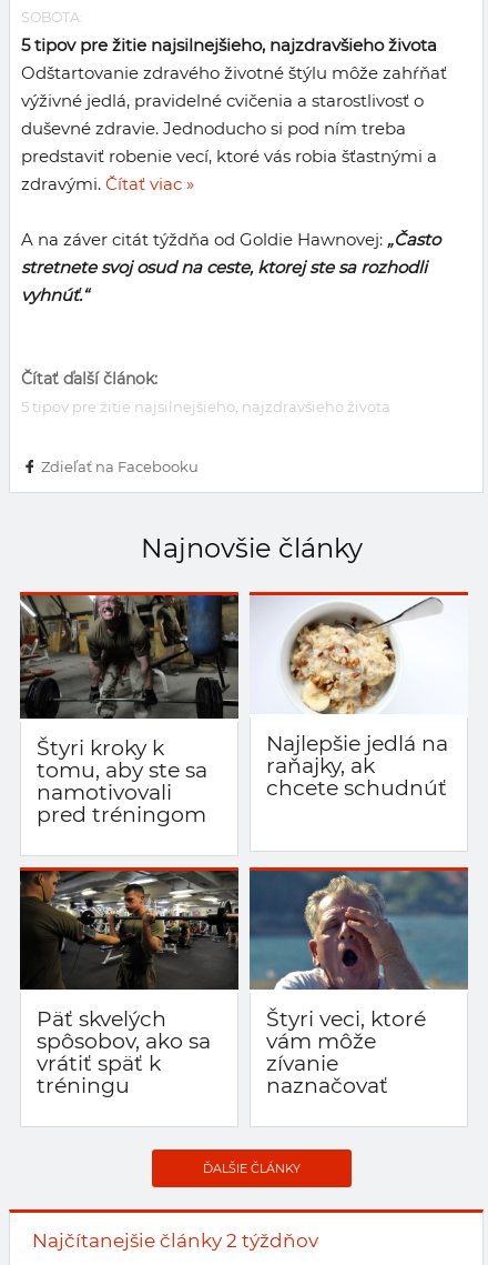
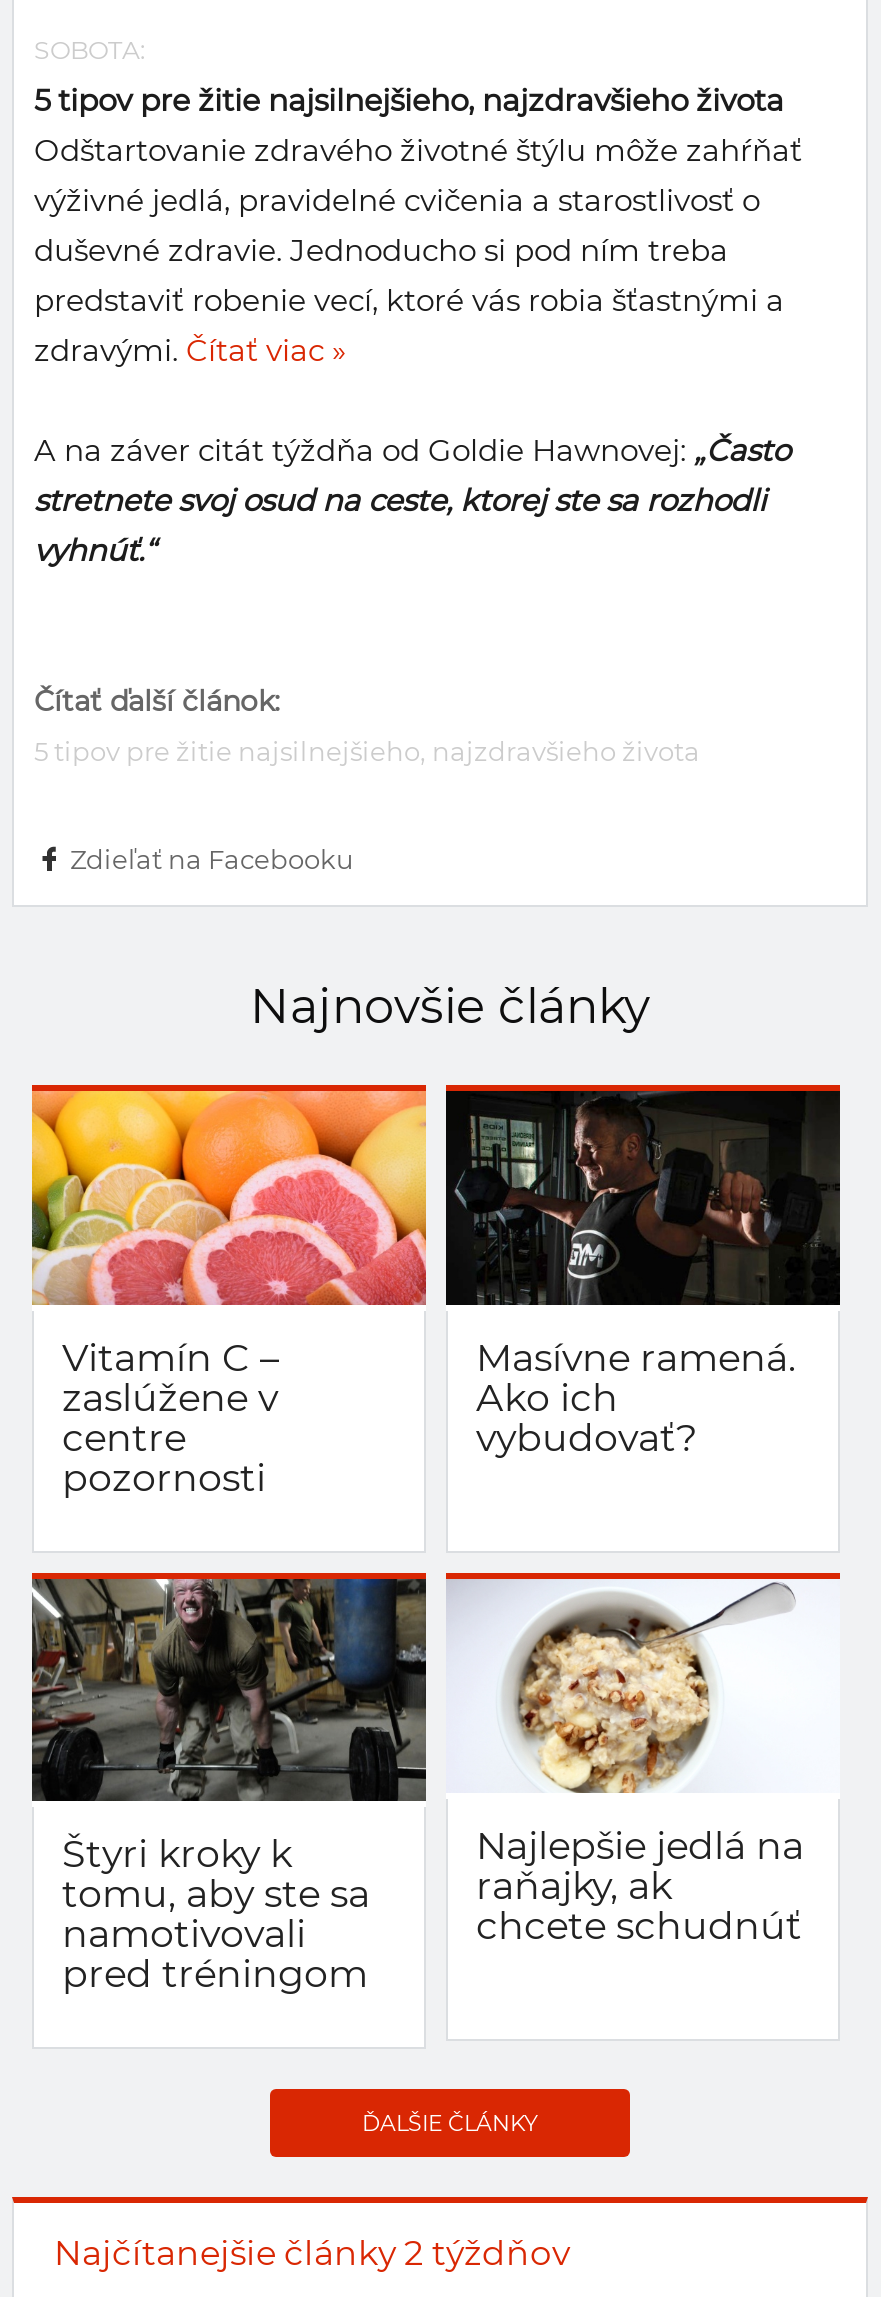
none -> [30,1089,428,1502] [image] | Vitamín C – | zaslúžene v | centre | pozornosti
none -> [444,1089,842,1462] [image] | Masívne ramená. | Ako ich | vybudovať?
moved [18,593,448,827] -> [28,1575,804,1997]: [image] | Štyri kroky k | tomu, aby ste sa | namotivovali | pred tréningom | Najlepšie jedlá na | raňajky, ak | chcete schudnúť
[19,866,240,1098] [image] | Päť skvelých | spôsobov, ako sa | vrátiť späť k | tréningu -> none
[248,866,469,1098] [image] | Štyri veci, ktoré | vám môže | zívanie | naznačovať -> none

